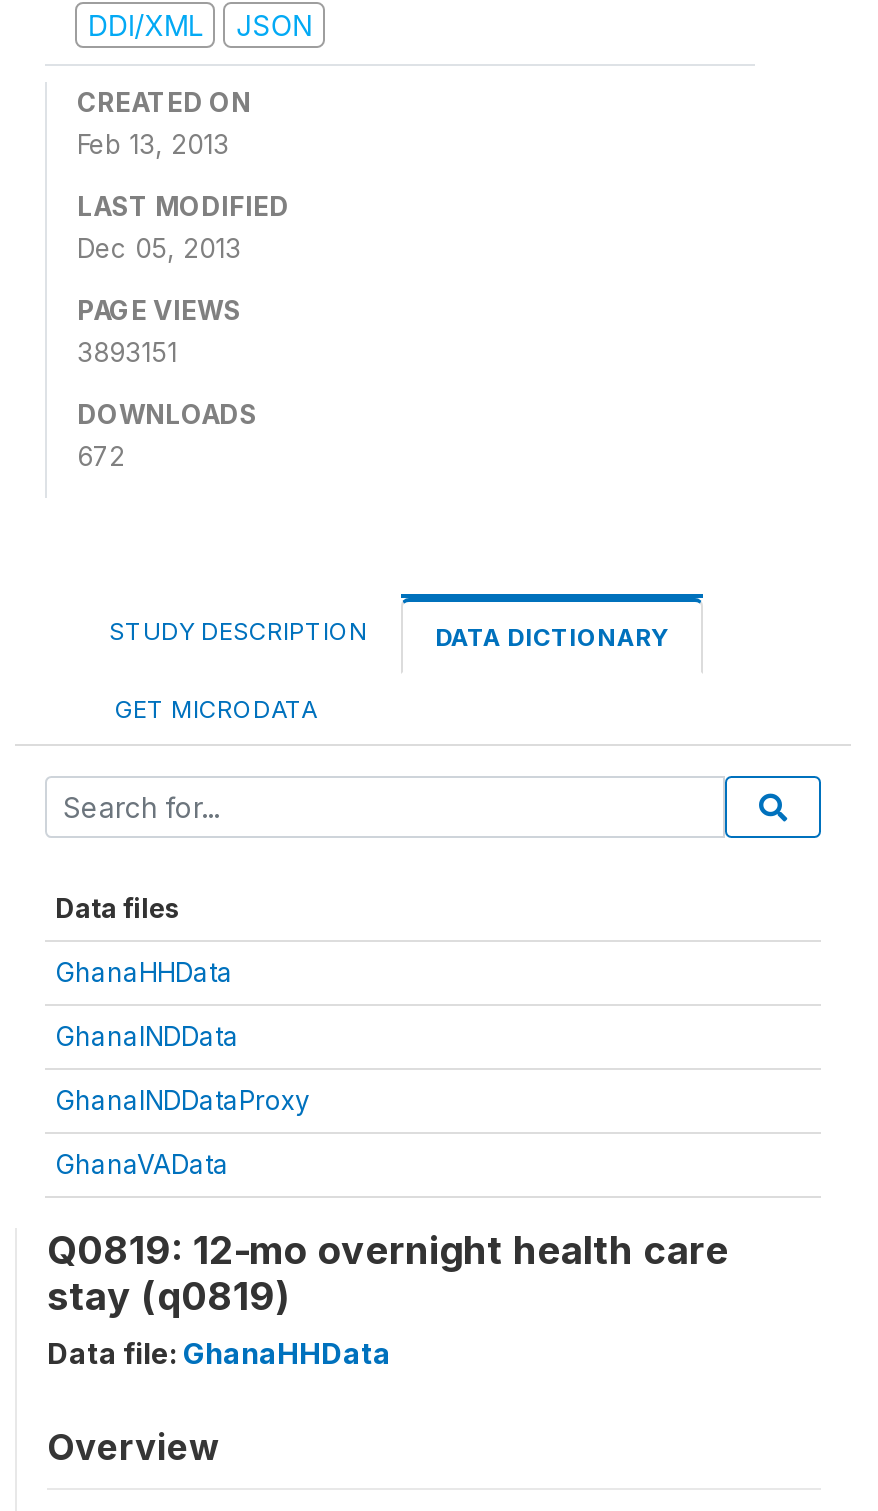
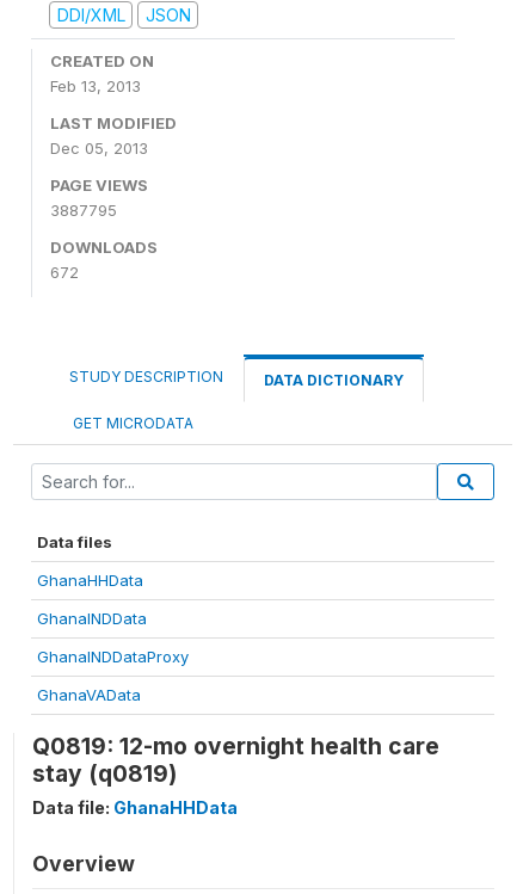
[77,336,177,368] 3893151 -> [50,201,117,220] 3887795

